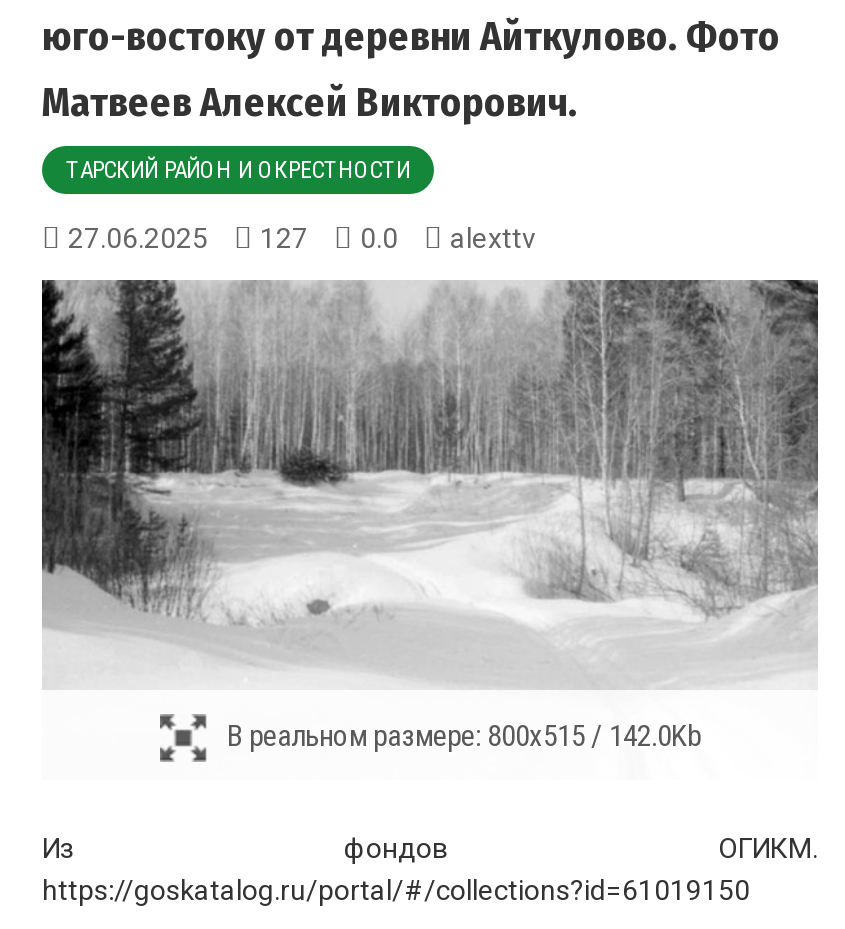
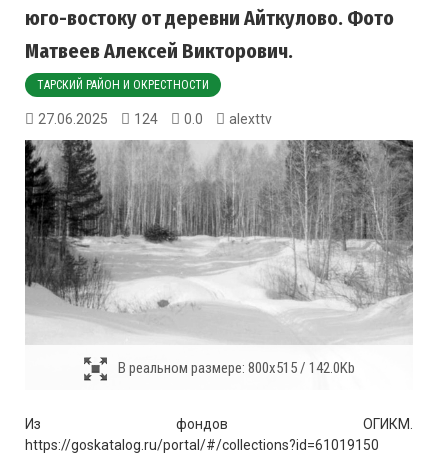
[68,222,536,254] 27.06.2025 127 0.0 alexttv -> [38,111,272,127] 27.06.2025 124 0.0 alexttv

